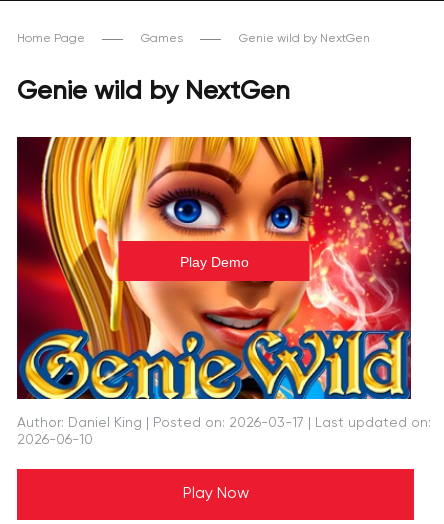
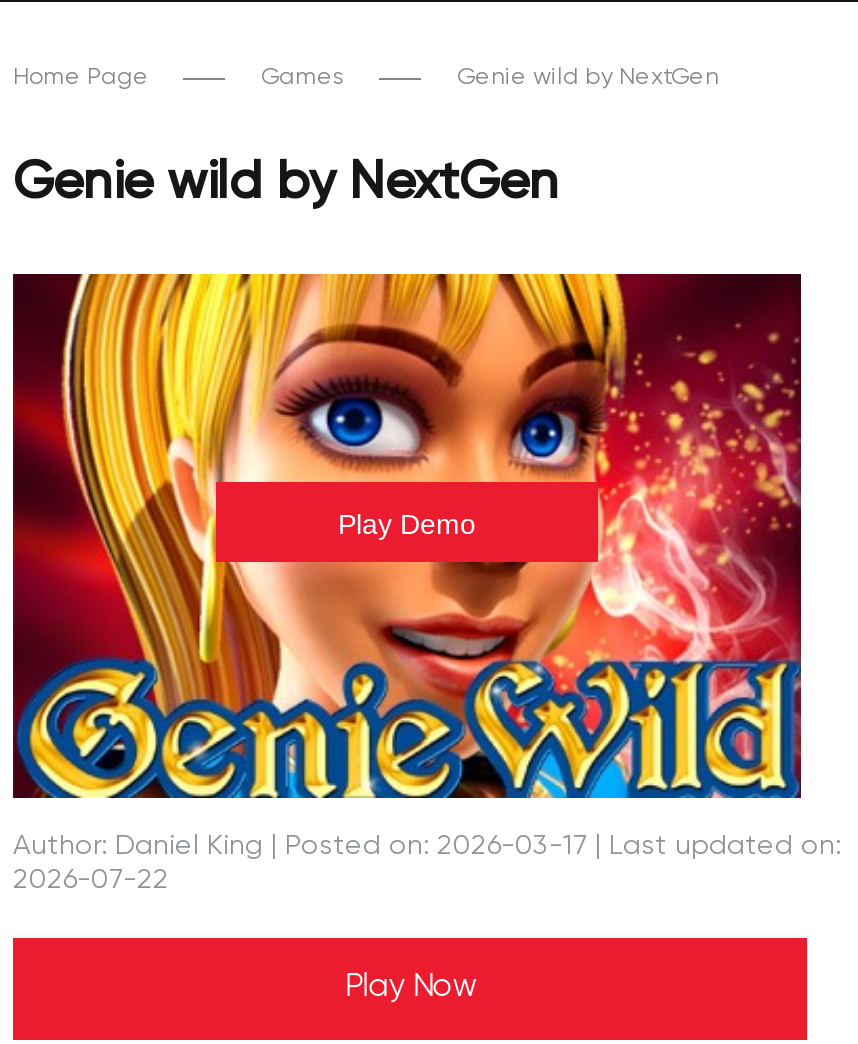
[17,433,93,447] 2026-06-10 -> [13,866,169,894] 2026-07-22

